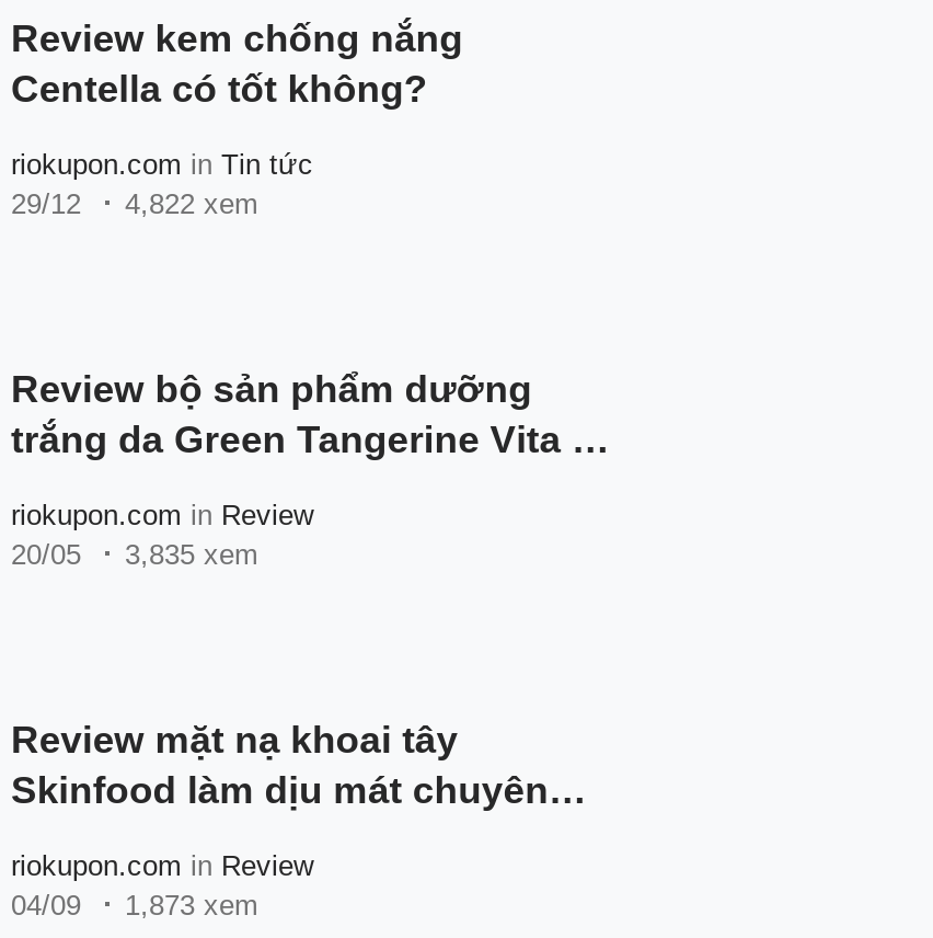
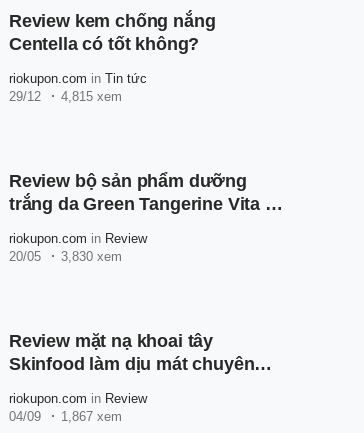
[11,187,258,220] 29/12 4,822 xem -> [9,89,122,104] 29/12 4,815 xem
[11,538,258,571] 20/05 3,835 xem -> [9,249,122,264] 20/05 3,830 xem
[11,888,258,921] 04/09 1,873 xem -> [9,409,122,424] 04/09 1,867 xem

